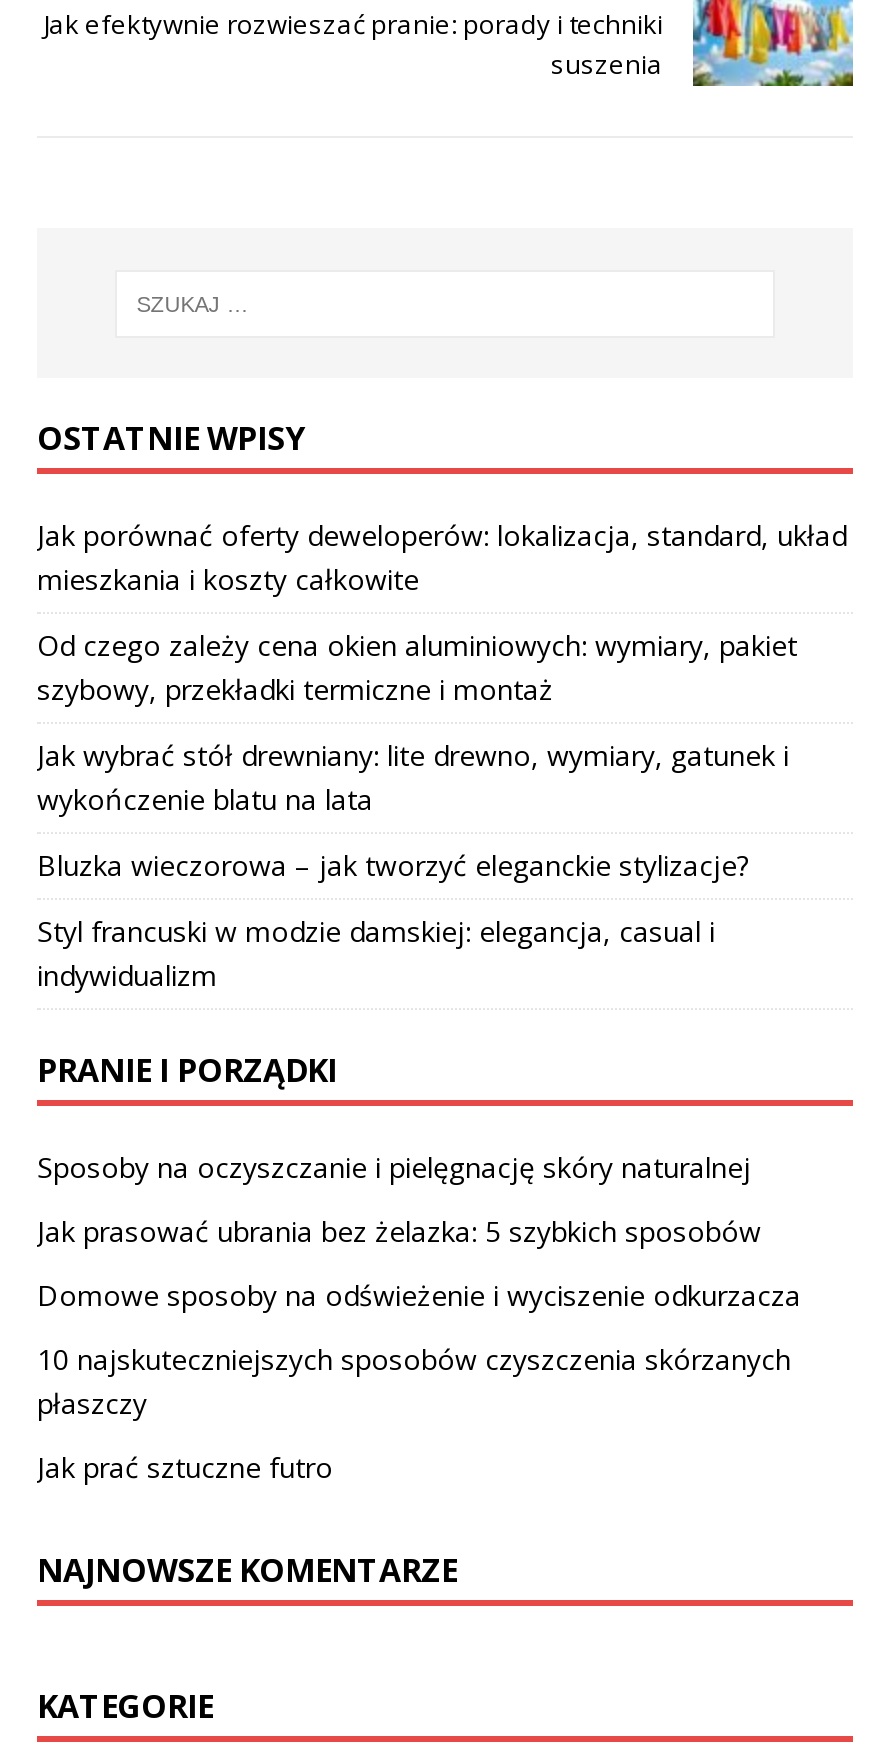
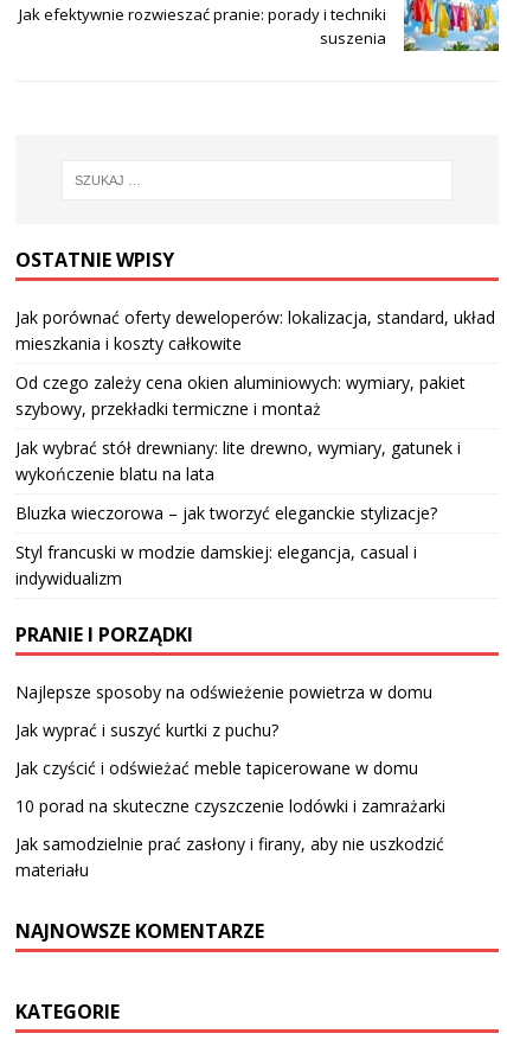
[37,1148,751,1186] Sposoby na oczyszczanie i pielęgnację skóry naturalnej -> [15,681,432,703] Najlepsze sposoby na odświeżenie powietrza w domu
[37,1212,761,1250] Jak prasować ubrania bez żelazka: 5 szybkich sposobów -> [15,719,278,741] Jak wyprać i suszyć kurtki z puchu?
[37,1276,801,1314] Domowe sposoby na odświeżenie i wyciszenie odkurzacza -> [15,757,418,779] Jak czyścić i odświeżać meble tapicerowane w domu
[37,1340,791,1422] 10 najskuteczniejszych sposobów czyszczenia skórzanych | płaszczy -> [15,795,445,817] 10 porad na skuteczne czyszczenie lodówki i zamrażarki
[37,1448,333,1486] Jak prać sztuczne futro -> [15,832,444,881] Jak samodzielnie prać zasłony i firany, aby nie uszkodzić | materiału

